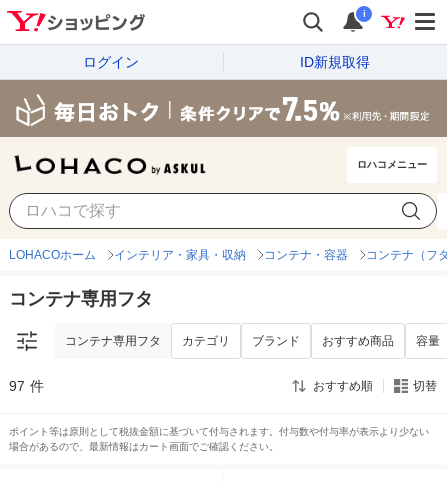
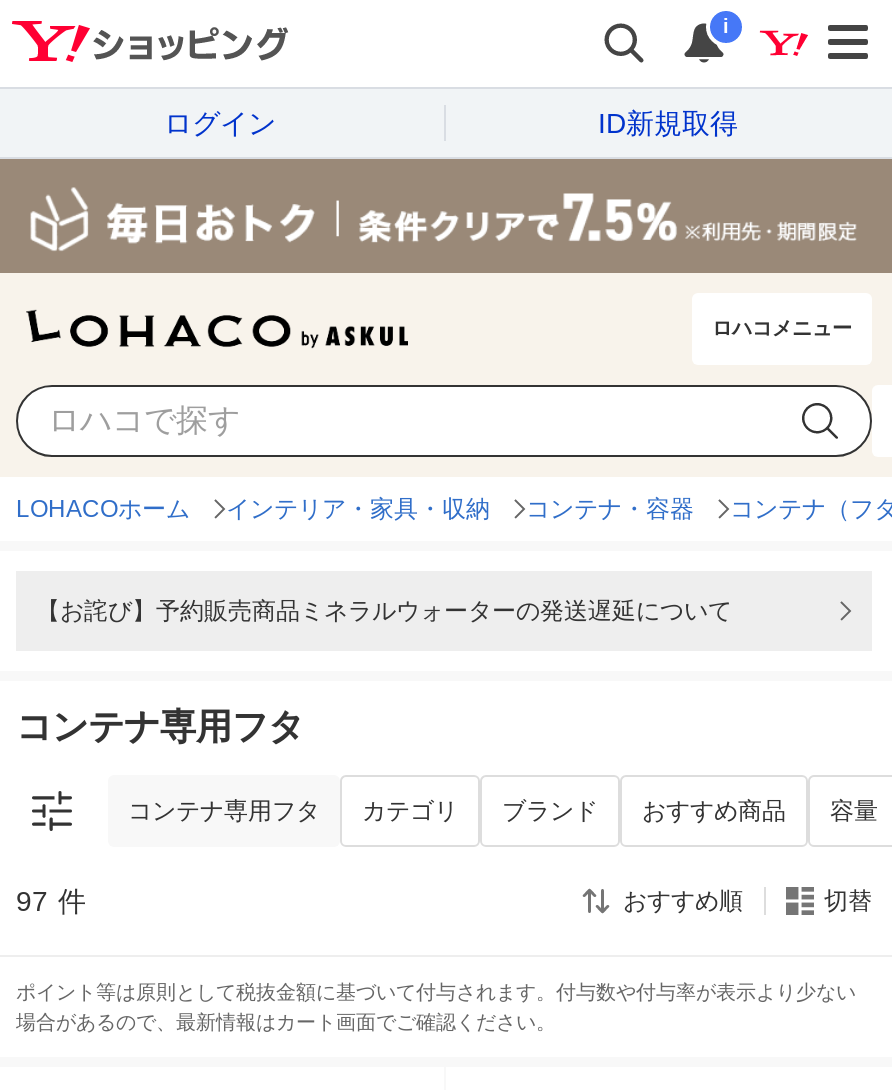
none -> [36,598,732,626] 【お詫び】予約販売商品ミネラルウォーターの発送遅延について

